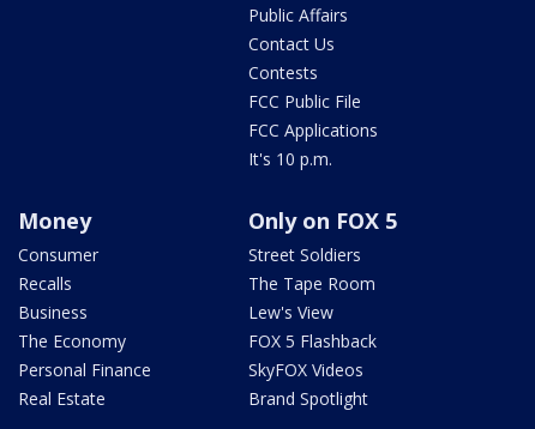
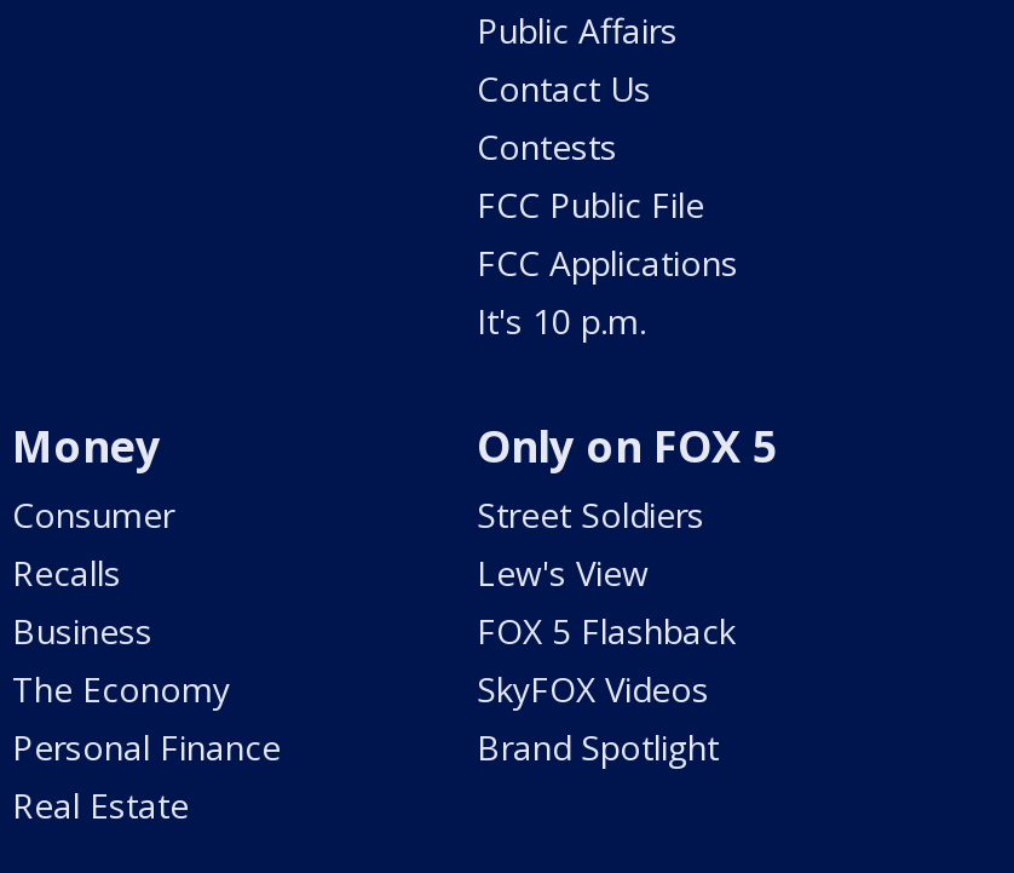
[248,272,375,295] The Tape Room -> none
moved [248,301,377,410] -> [477,550,736,770]: Lew's View | FOX 5 Flashback | SkyFOX Videos | Brand Spotlight

